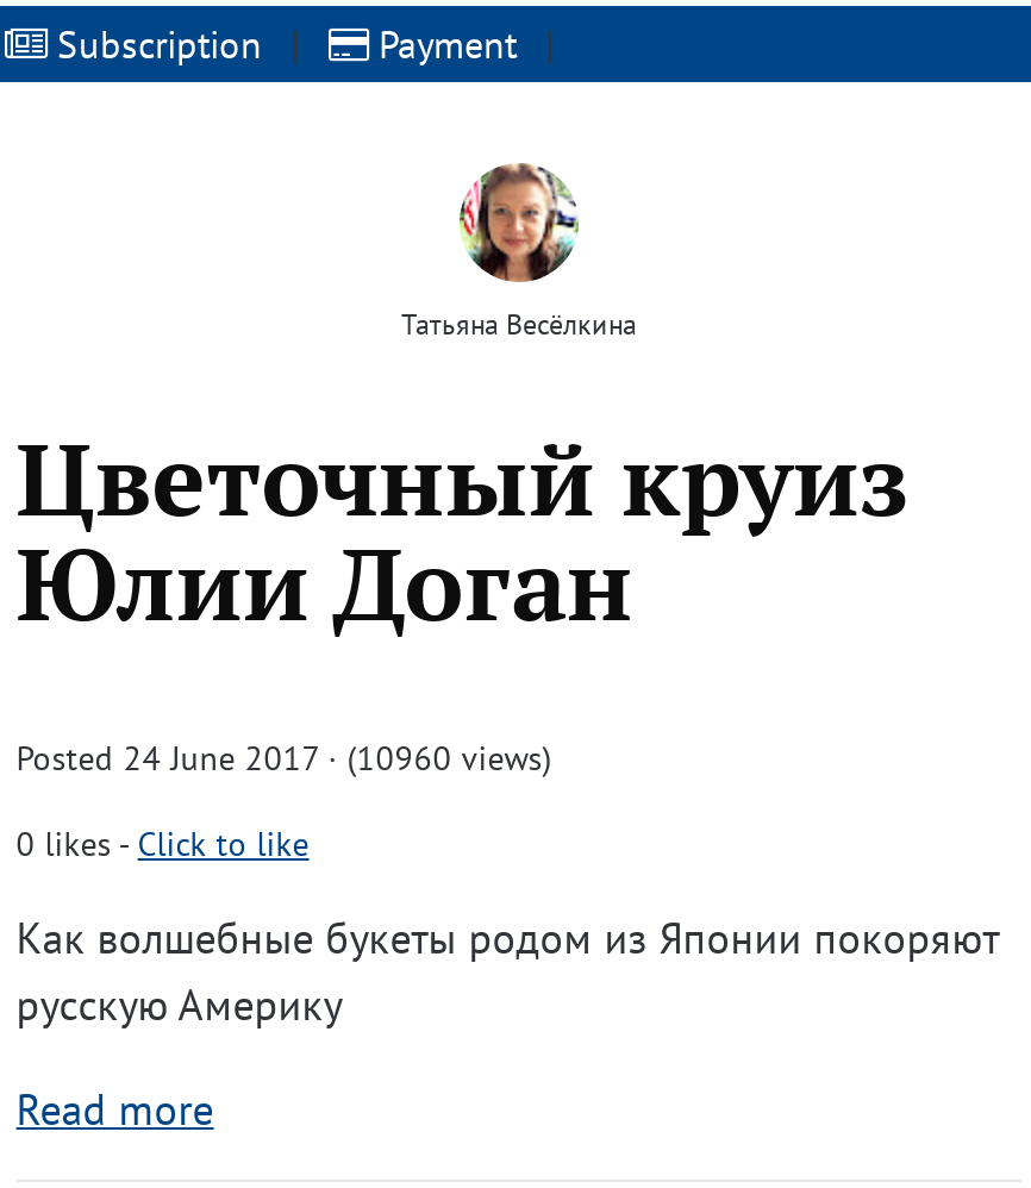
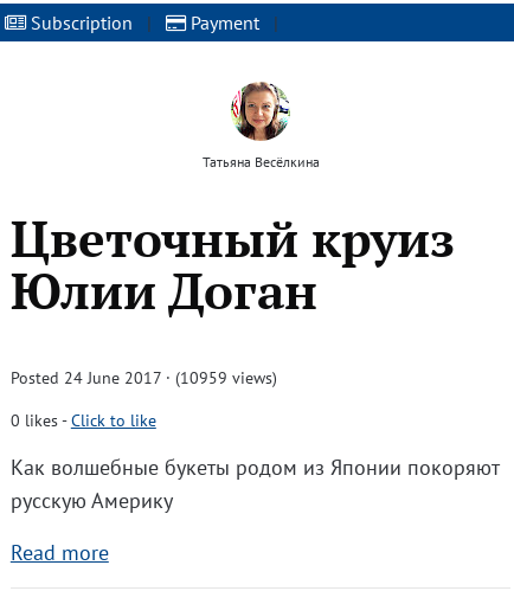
[16,737,552,780] Posted 24 June 2017 · (10960 views) -> [10,367,277,388] Posted 24 June 2017 · (10959 views)

